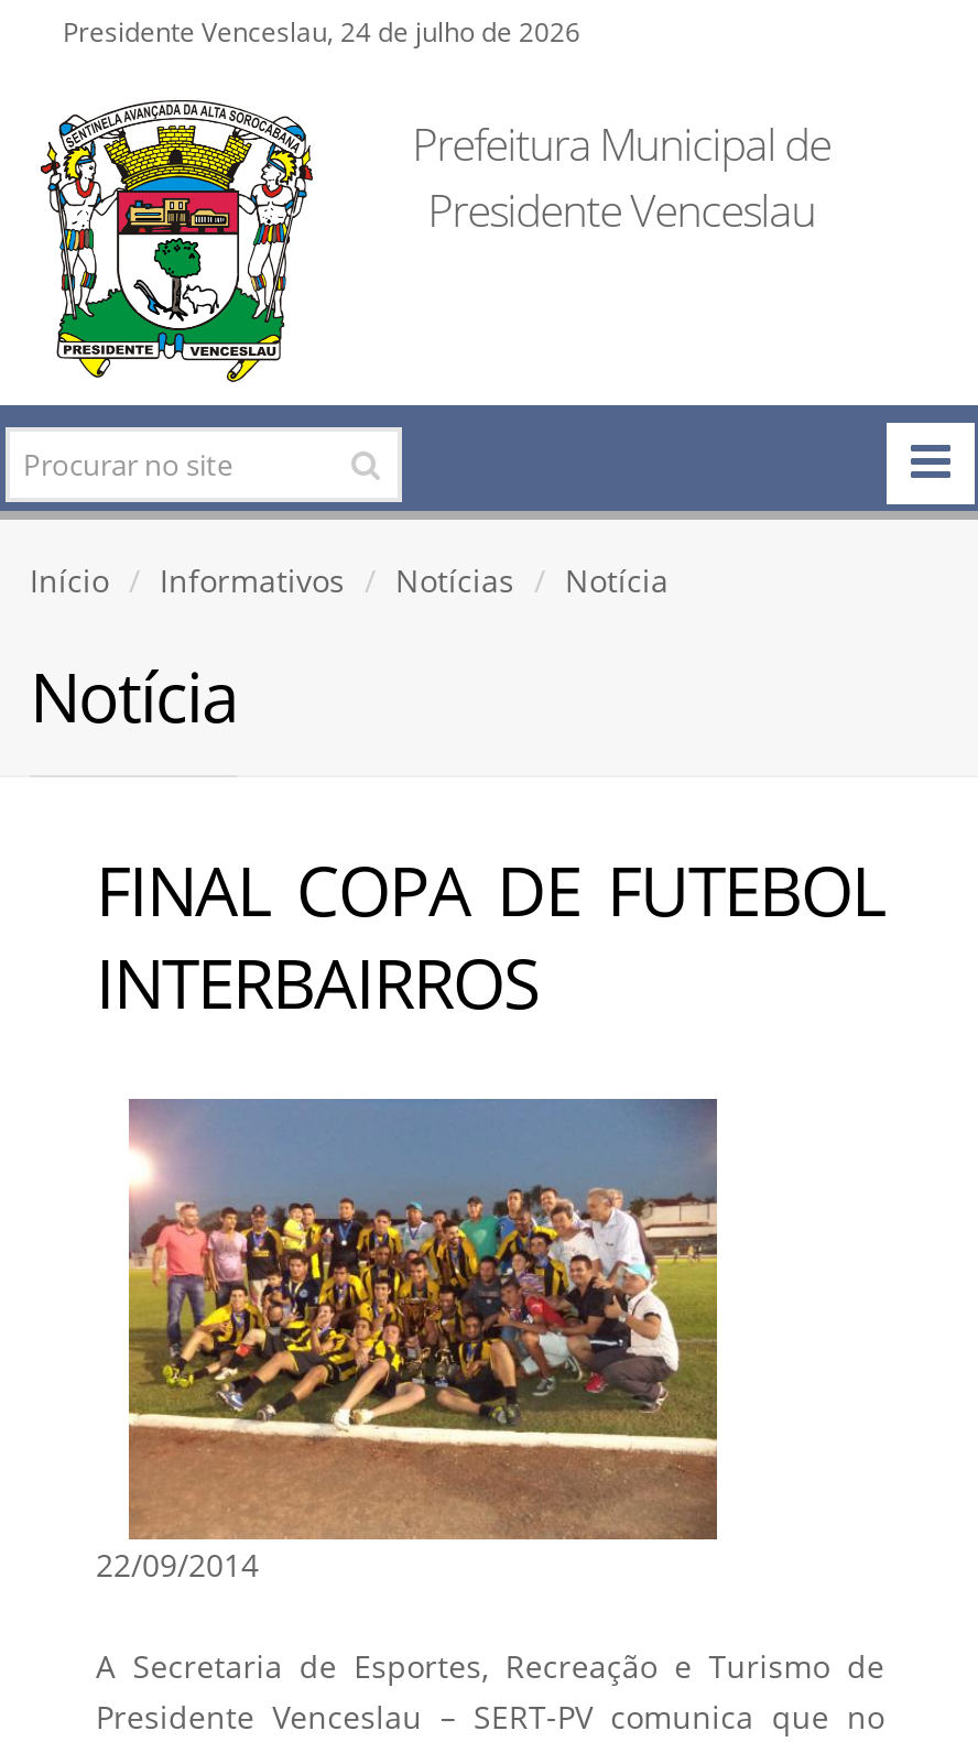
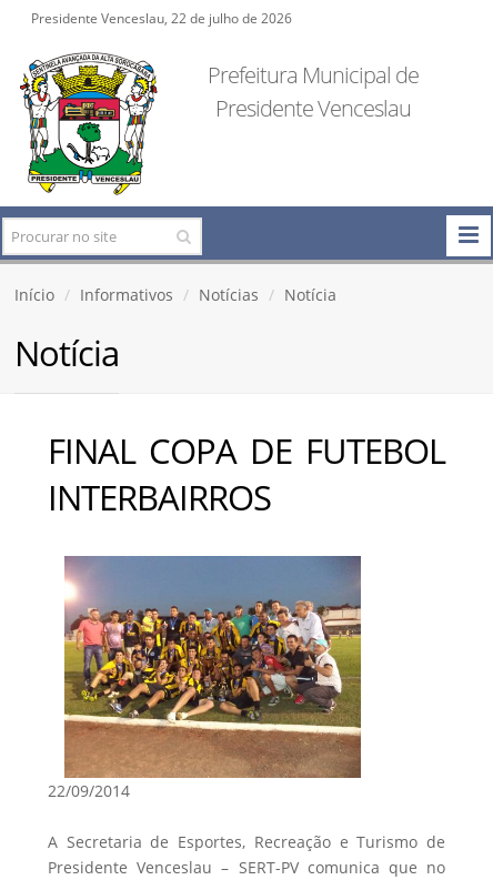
[63,13,580,48] Presidente Venceslau, 24 de julho de 2026 -> [31,9,292,27] Presidente Venceslau, 22 de julho de 2026

